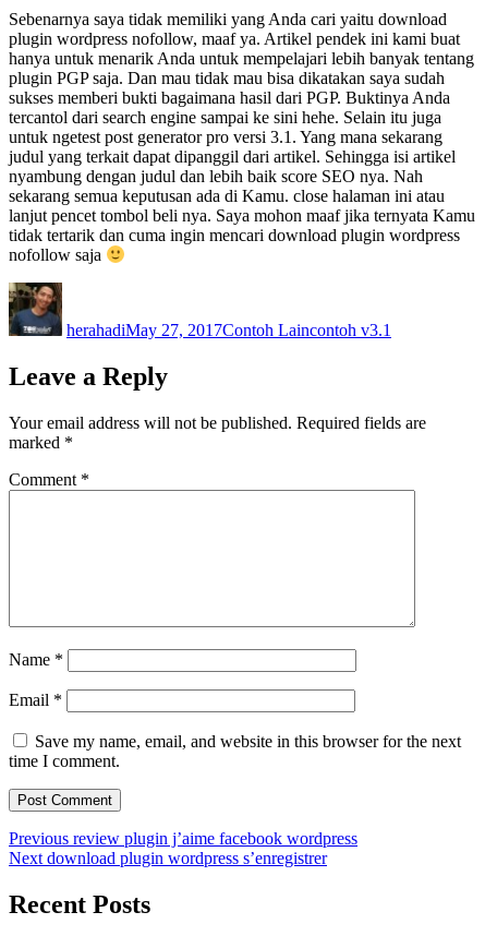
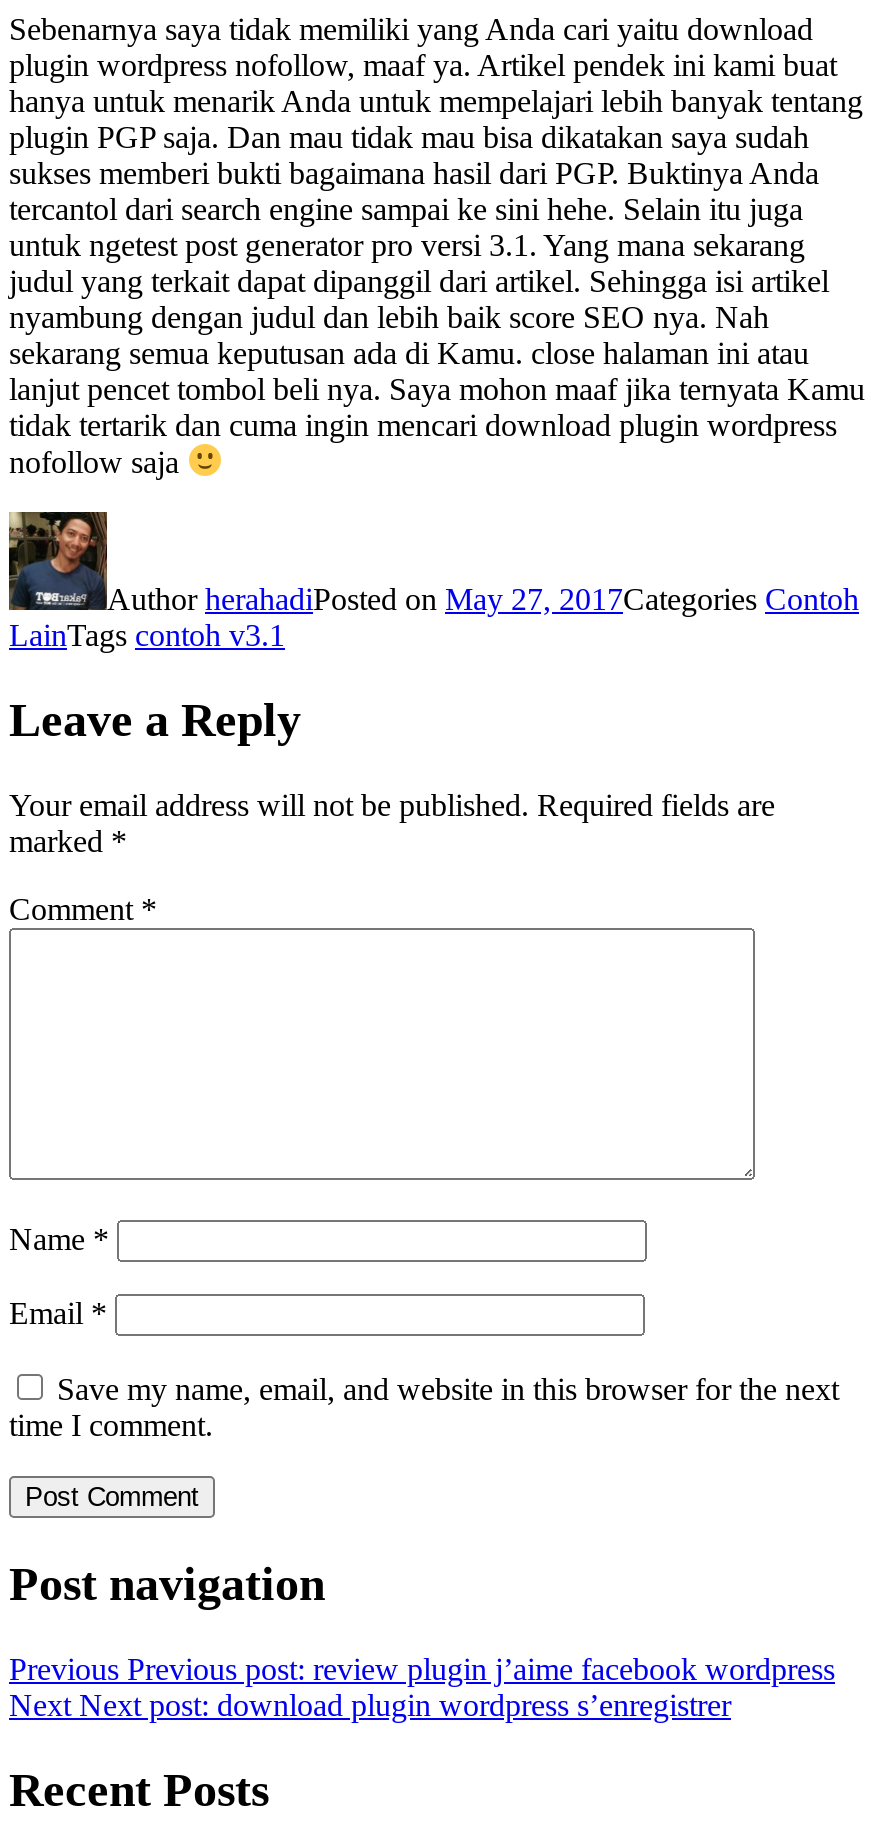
[66,321,391,339] herahadiMay 27, 2017Contoh Laincontoh v3.1 -> [9,582,859,652] Author herahadiPosted on May 27, 2017Categories Contoh | LainTags contoh v3.1
[9,829,357,867] Previous review plugin j’aime facebook wordpress | Next download plugin wordpress s’enregistrer -> [9,1558,835,1722] Post navigation | Previous Previous post: review plugin j’aime facebook wordpress | Next Next post: download plugin wordpress s’enregistrer

